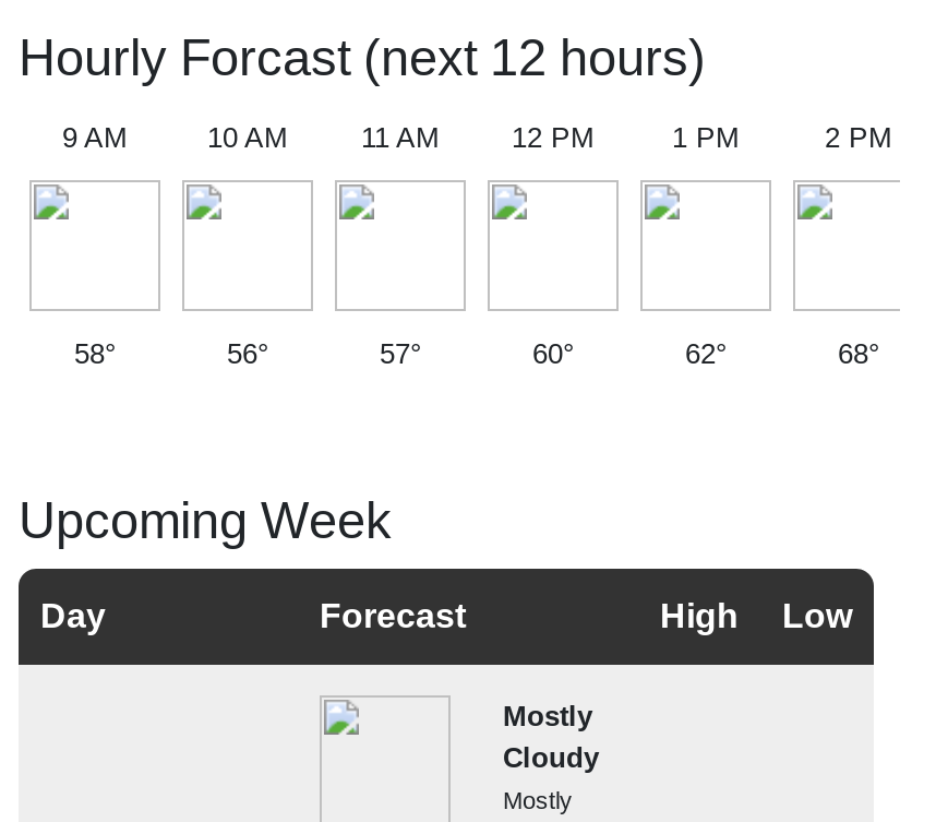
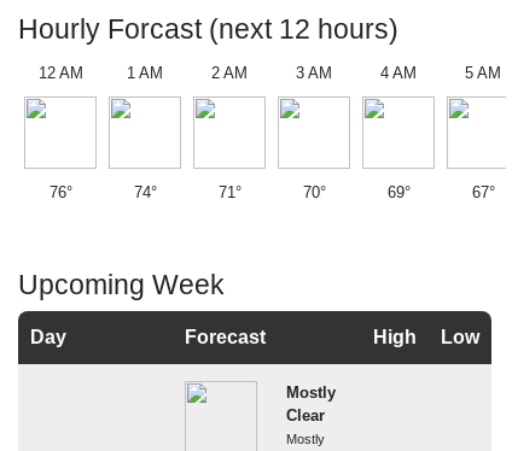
[62,121,892,154] 9 AM | 10 AM | 11 AM | 12 PM | 1 PM | 2 PM -> [38,64,501,82] 12 AM | 1 AM | 2 AM | 3 AM | 4 AM | 5 AM
[74,337,879,370] 58° | 56° | 57° | 60° | 62° | 68° -> [49,183,494,201] 76° | 74° | 71° | 70° | 69° | 67°
[503,741,599,774] Cloudy -> [286,406,325,424] Clear

